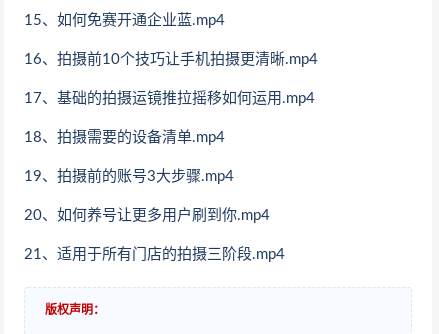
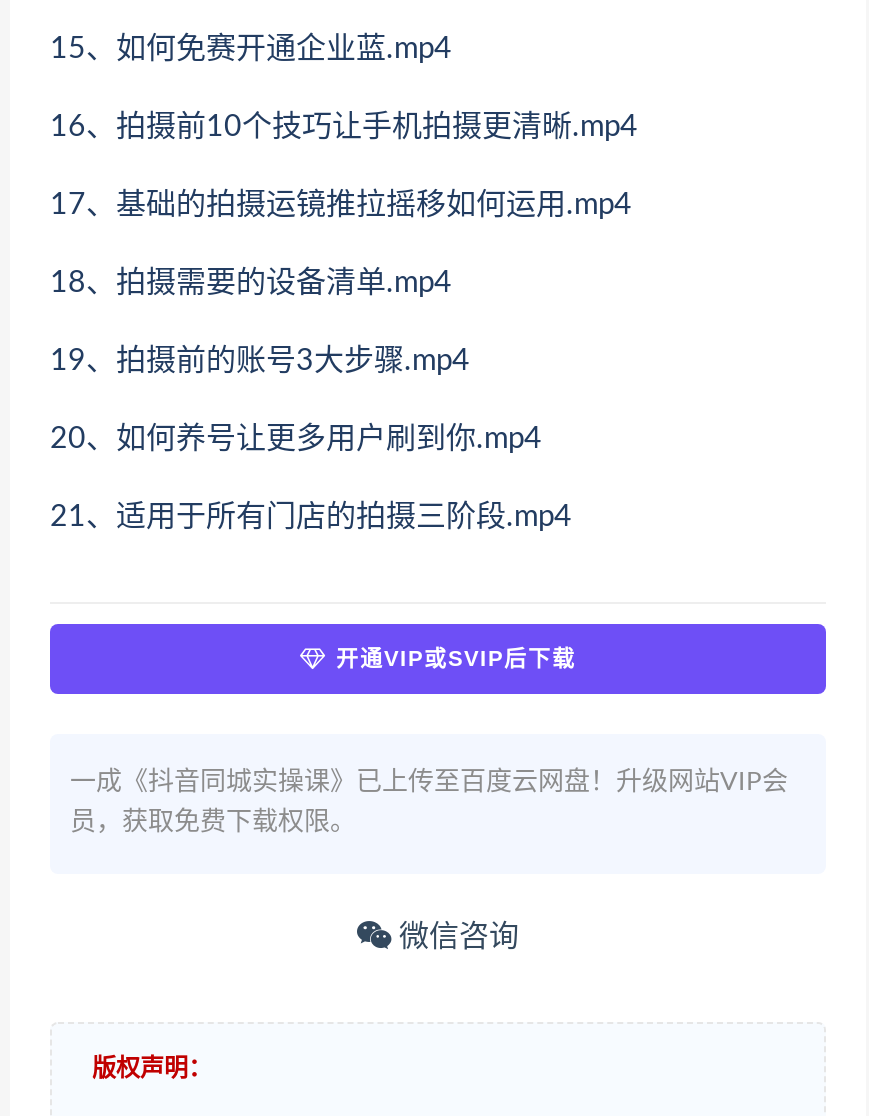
none -> [70,769,788,835] 一成《抖音同城实操课》已上传至百度云网盘！升级网站VIP会 | 员，获取免费下载权限。
none -> [328,645,576,669] 开通VIP或SVIP后下载
none -> [391,921,519,951] 微信咨询

